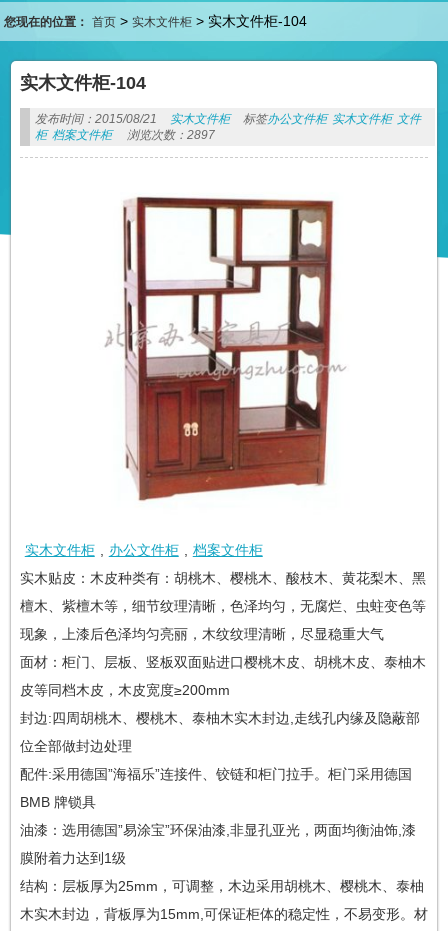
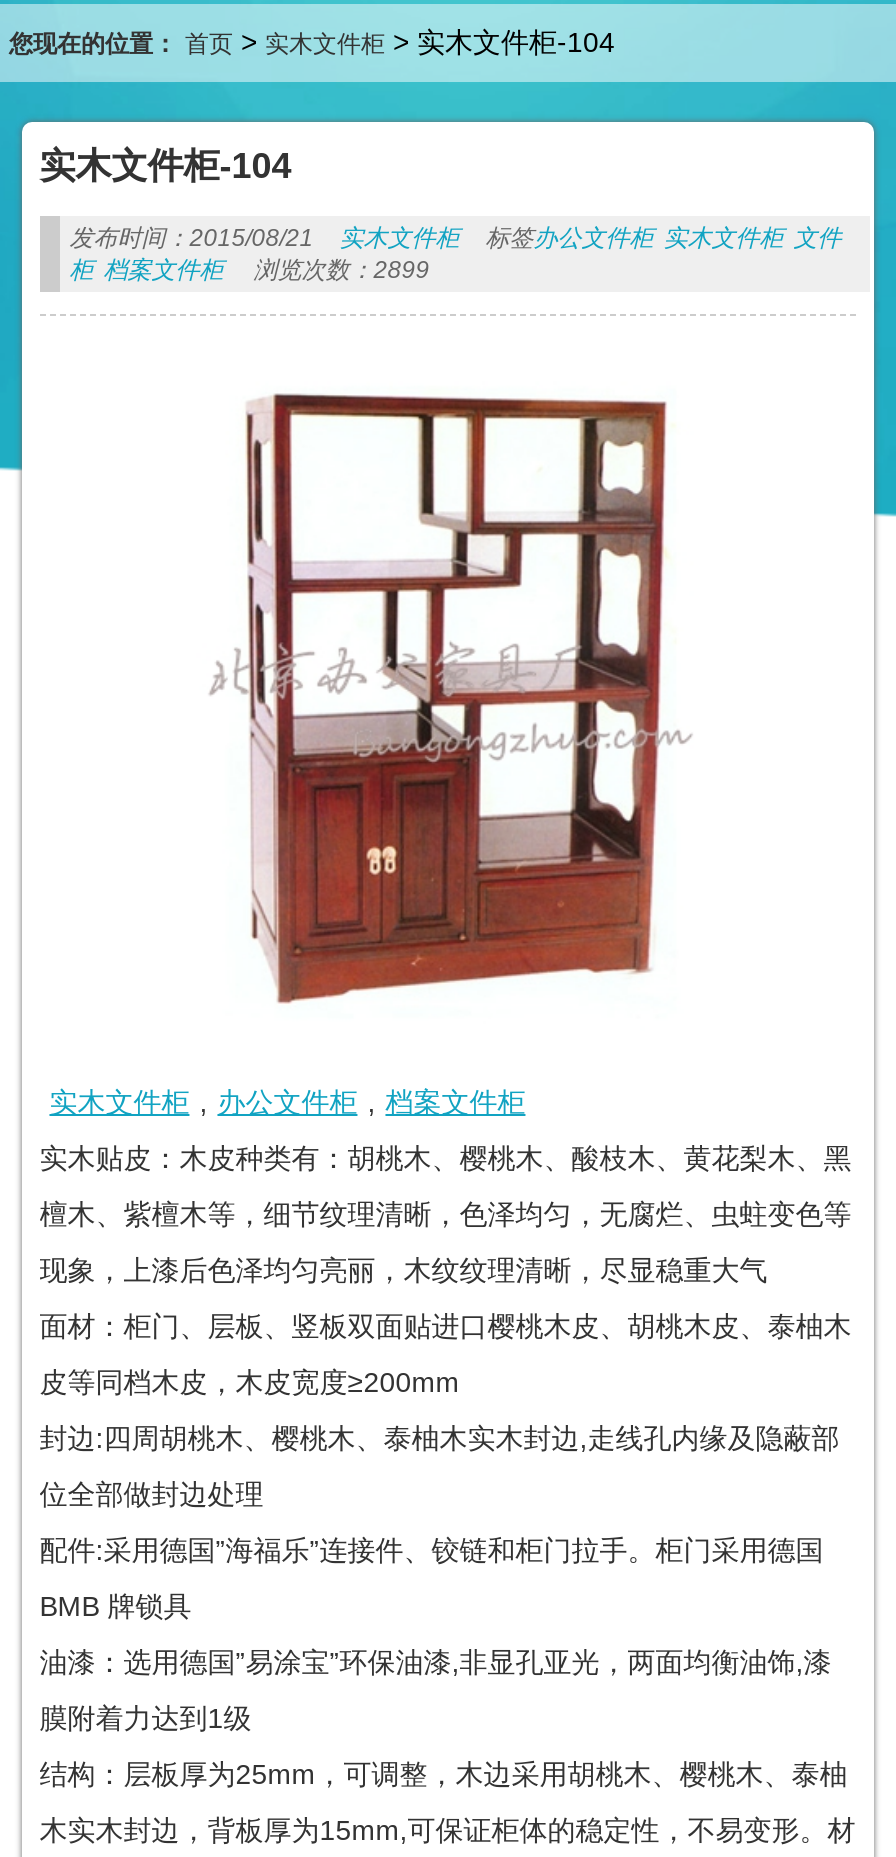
[127,128,215,142] 浏览次数：2897 -> [253,256,429,284] 浏览次数：2899

